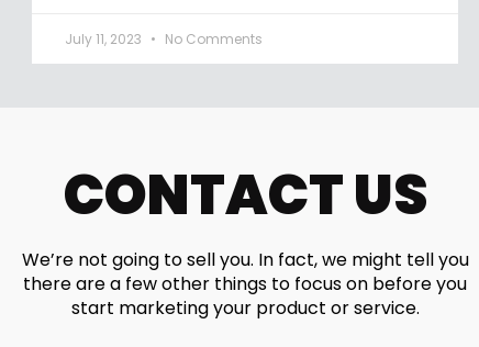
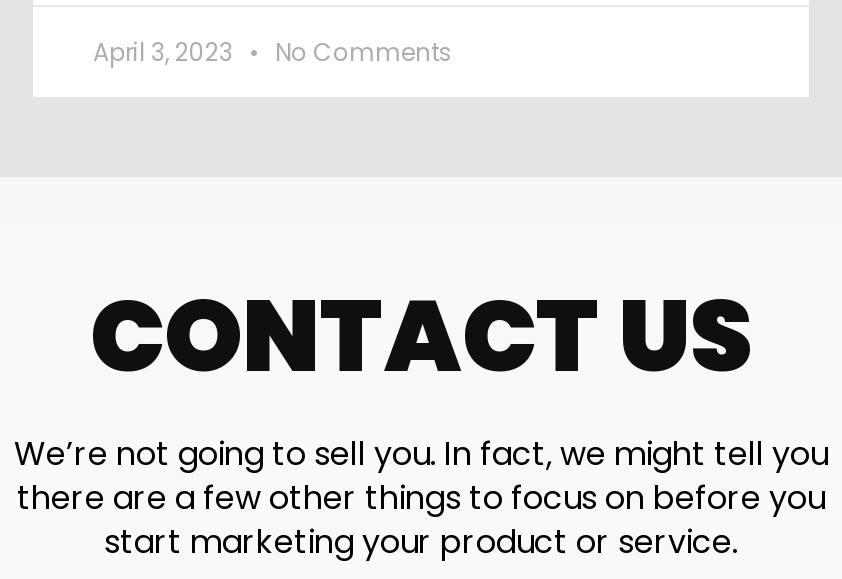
[65,29,263,48] July 11, 2023 No Comments -> [93,34,453,68] April 3, 2023 No Comments

